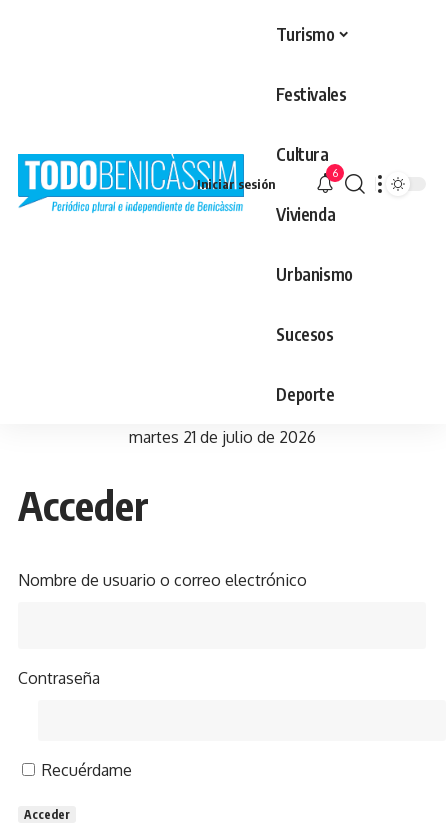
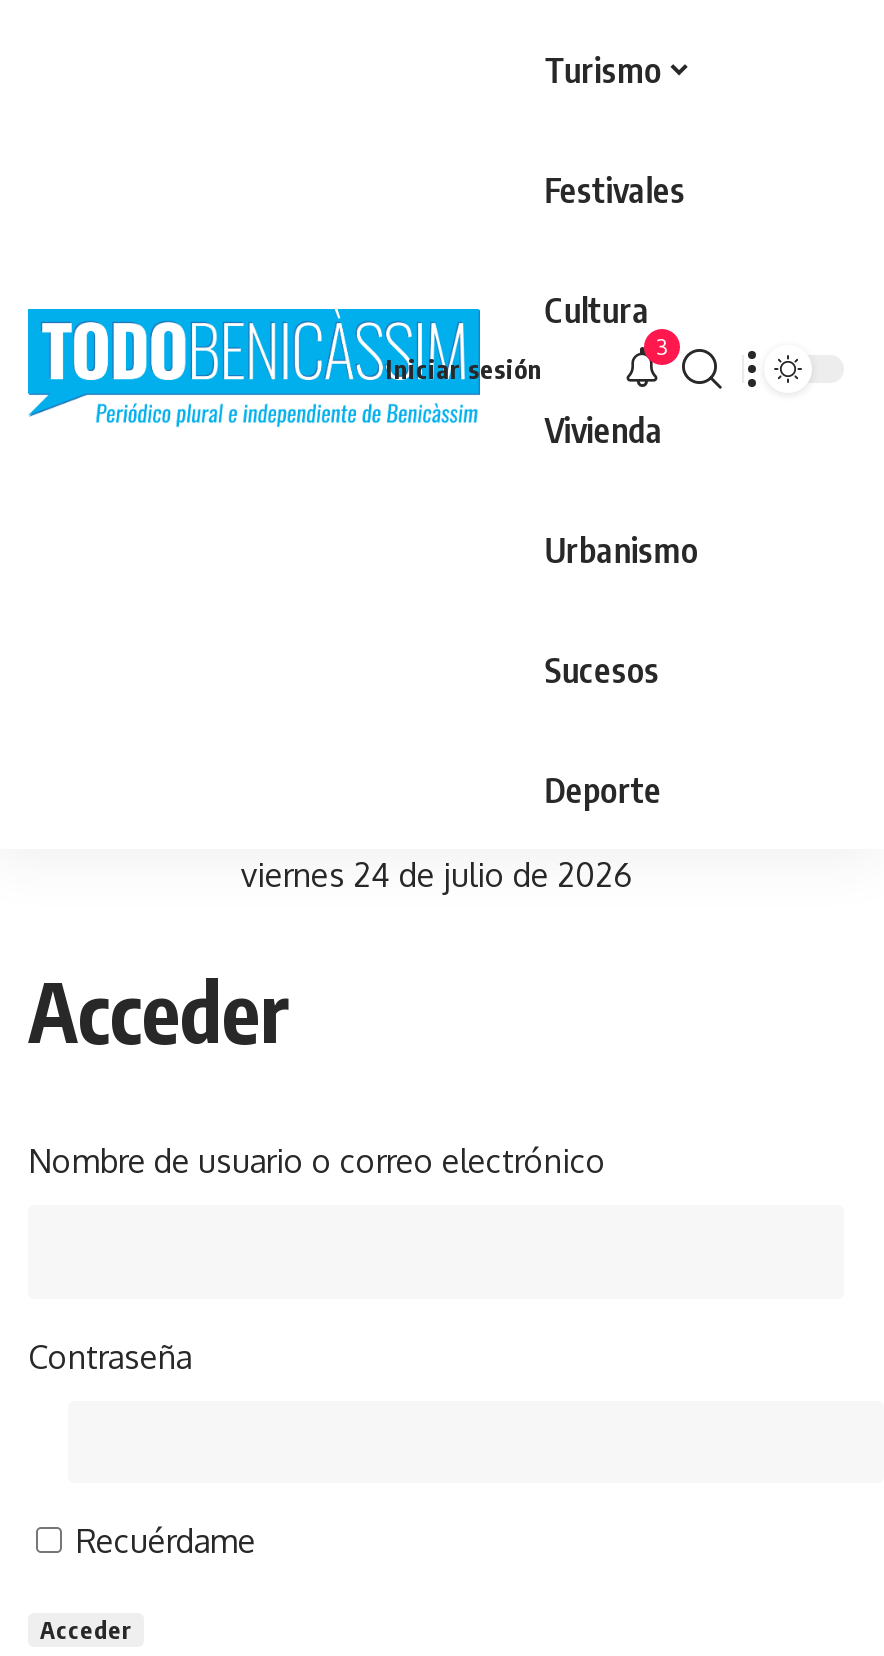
[332,166,337,180] 6 -> [656,333,668,361] 3
[128,427,315,447] martes 21 de julio de 2026 -> [241,855,631,895] viernes 24 de julio de 2026

